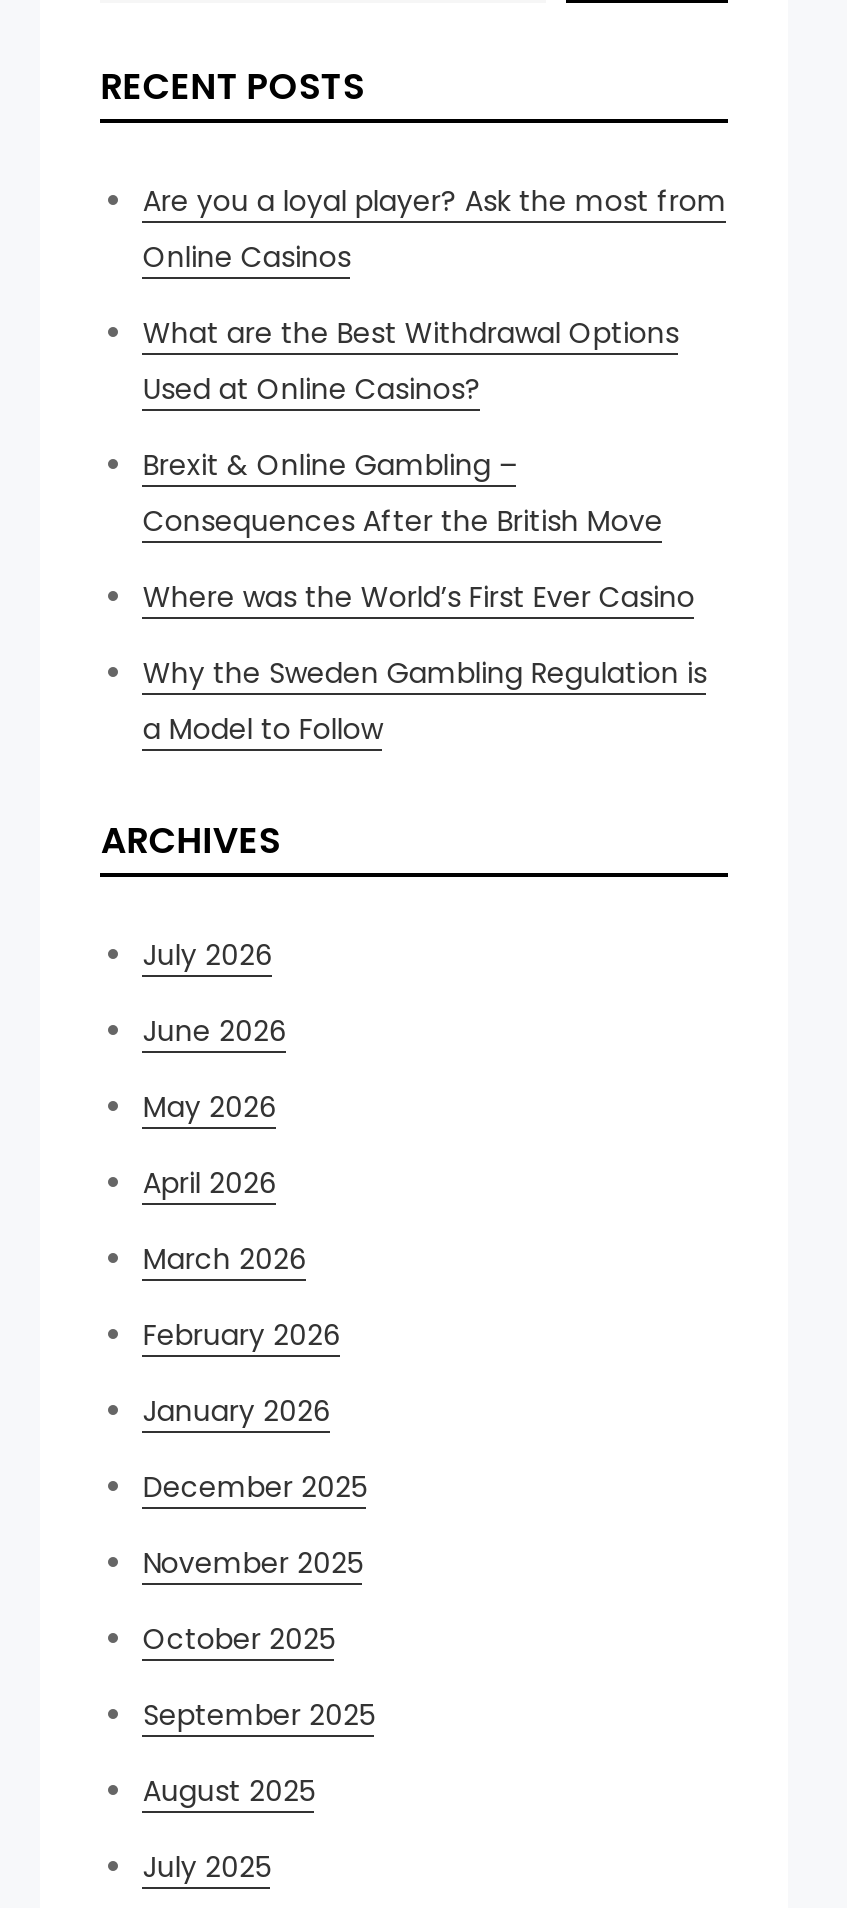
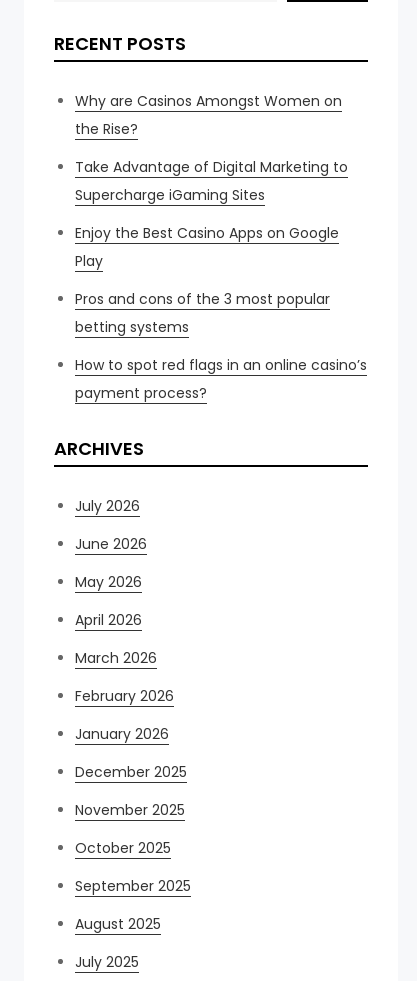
[143,181,727,277] Are you a loyal player? Ask the most from | Online Casinos -> [75,91,342,139] Why are Casinos Amongst Women on | the Rise?
[143,313,679,409] What are the Best Withdrawal Options | Used at Online Casinos? -> [75,157,348,205] Take Advantage of Digital Marketing to | Supercharge iGaming Sites
[143,445,663,541] Brexit & Online Gambling – | Consequences After the British Move -> [75,223,339,271] Enjoy the Best Casino Apps on Google | Play
[143,577,695,617] Where was the World’s First Ever Casino -> [75,289,330,337] Pros and cons of the 3 most popular | betting systems
[143,653,707,749] Why the Sweden Gambling Regulation is | a Model to Follow -> [75,355,367,403] How to spot red flags in an online casino’s | payment process?

